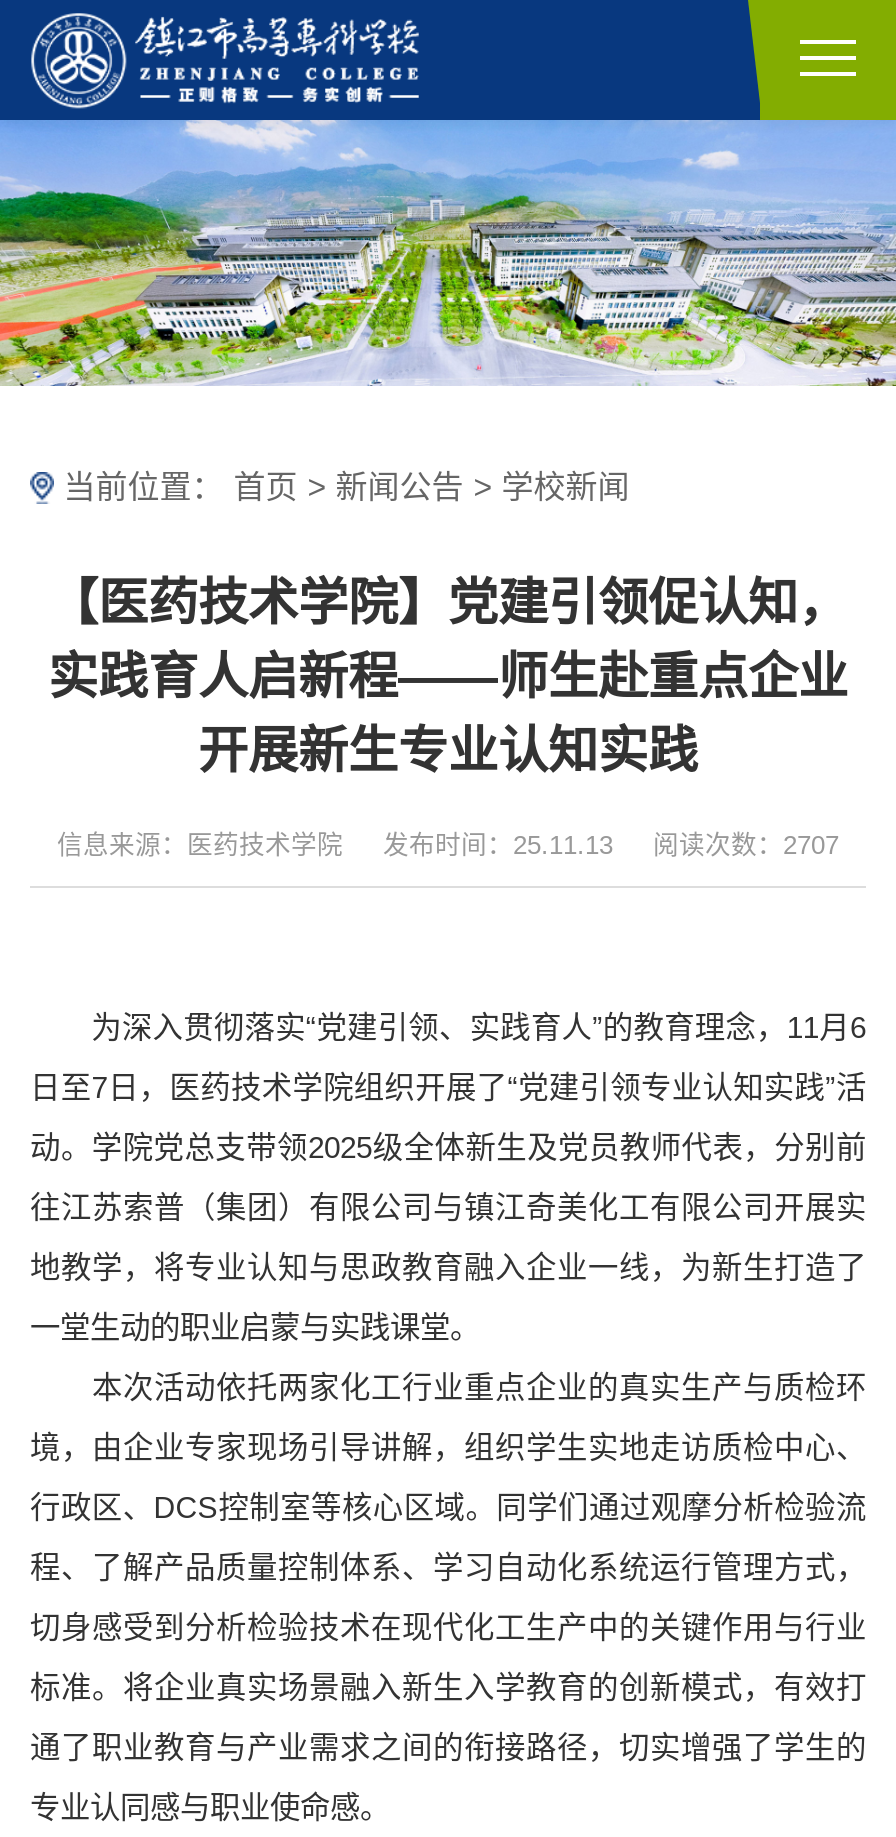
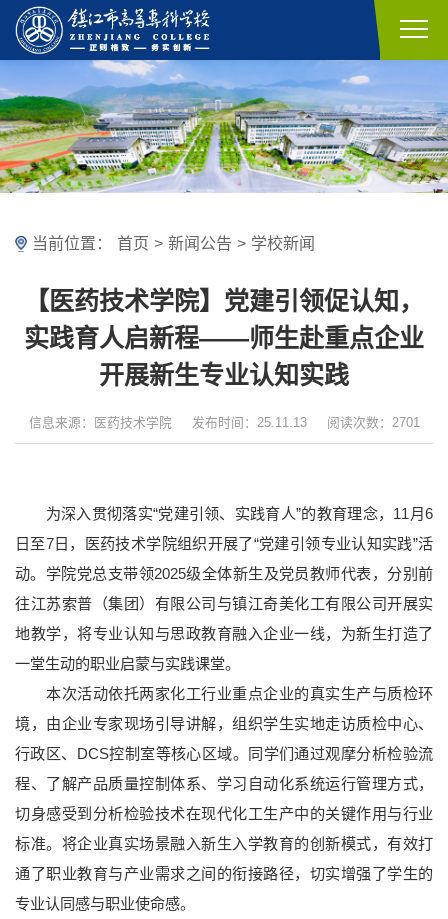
[57,831,839,861] 信息来源：医药技术学院 发布时间：25.11.13 阅读次数：2707 -> [28,415,419,430] 信息来源：医药技术学院 发布时间：25.11.13 阅读次数：2701

